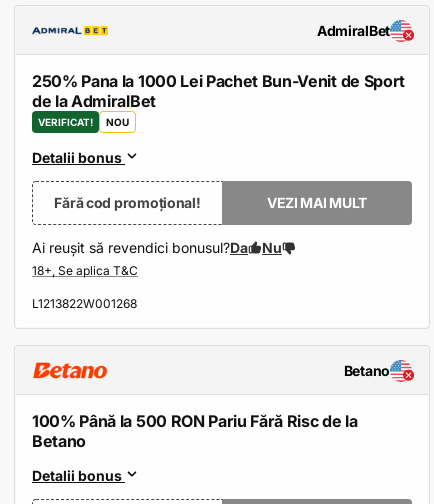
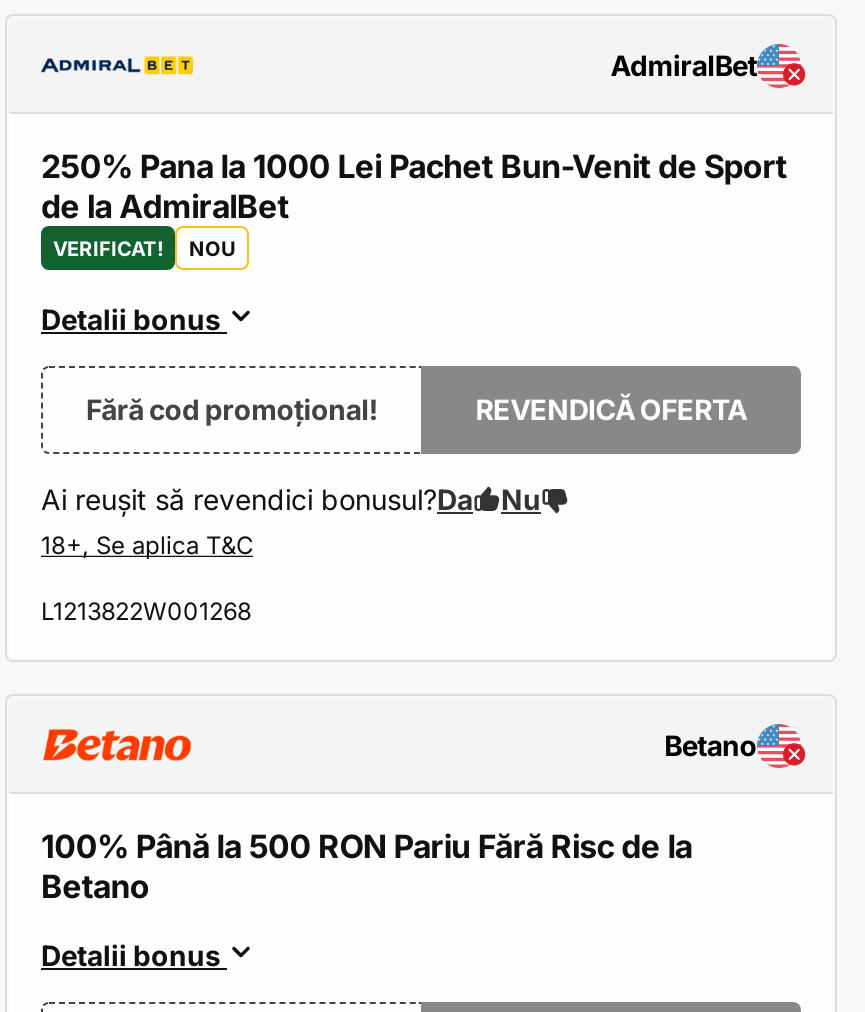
[267,194,367,211] VEZI MAI MULT -> [475,392,747,426] REVENDICĂ OFERTA

